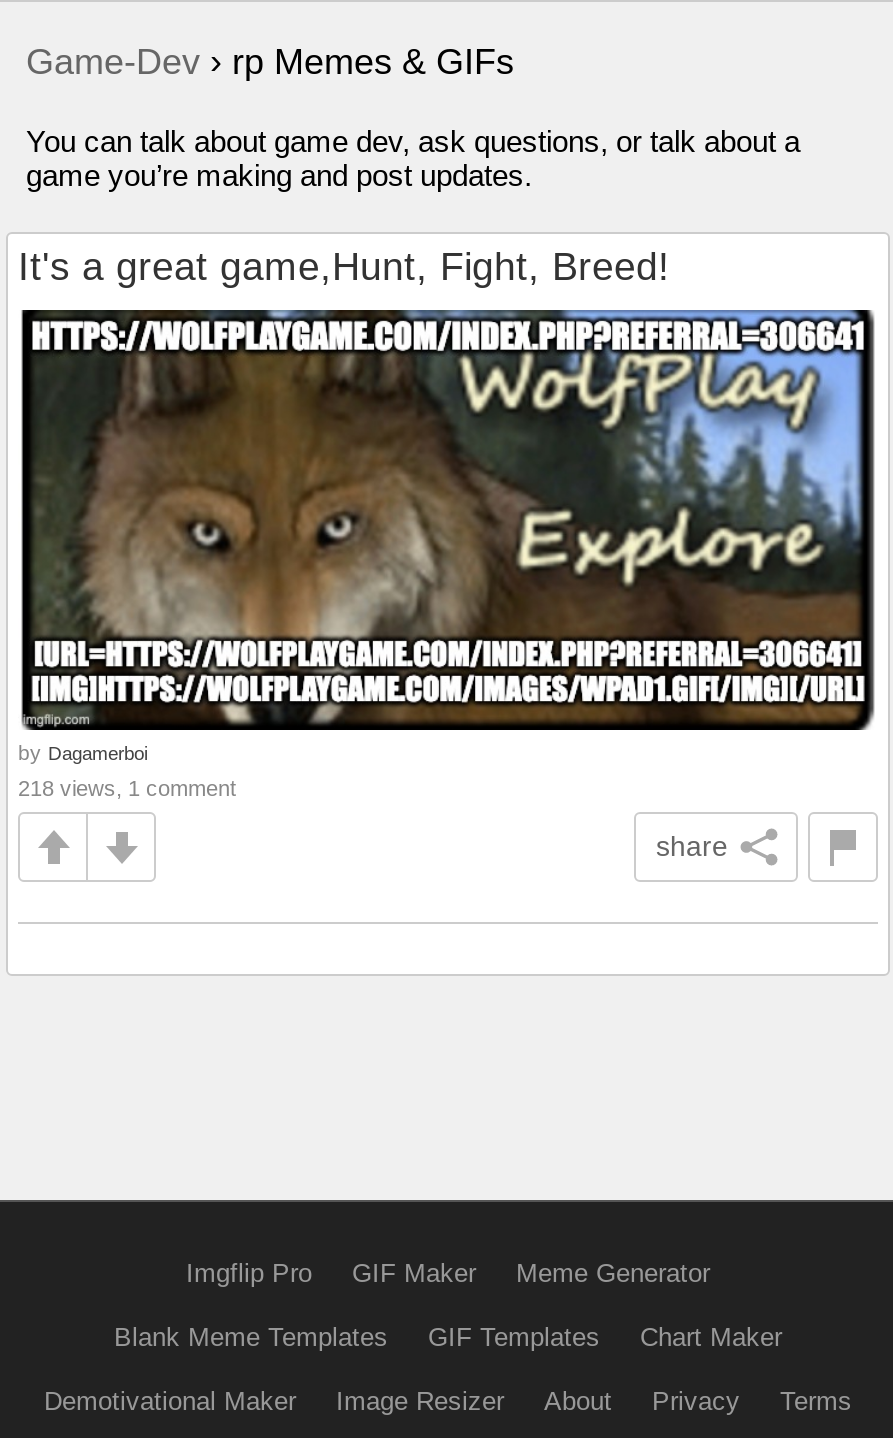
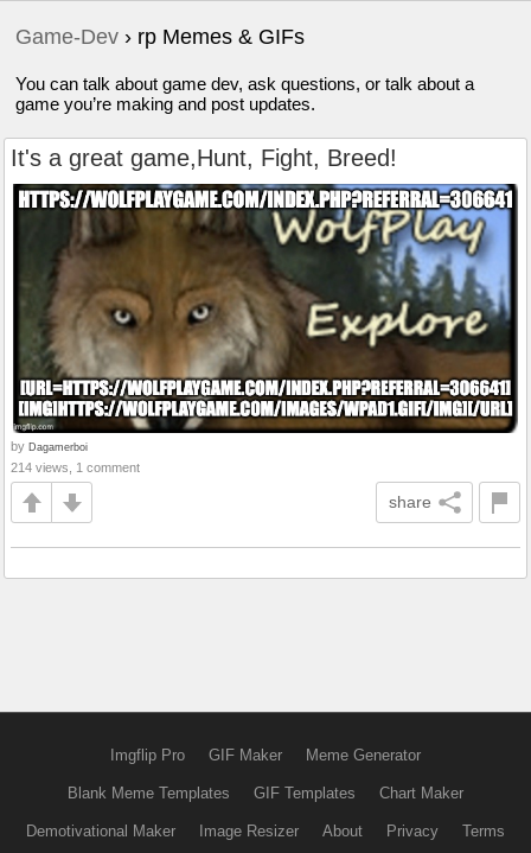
[18,776,236,800] 218 views, 1 comment -> [11,460,140,475] 214 views, 1 comment

